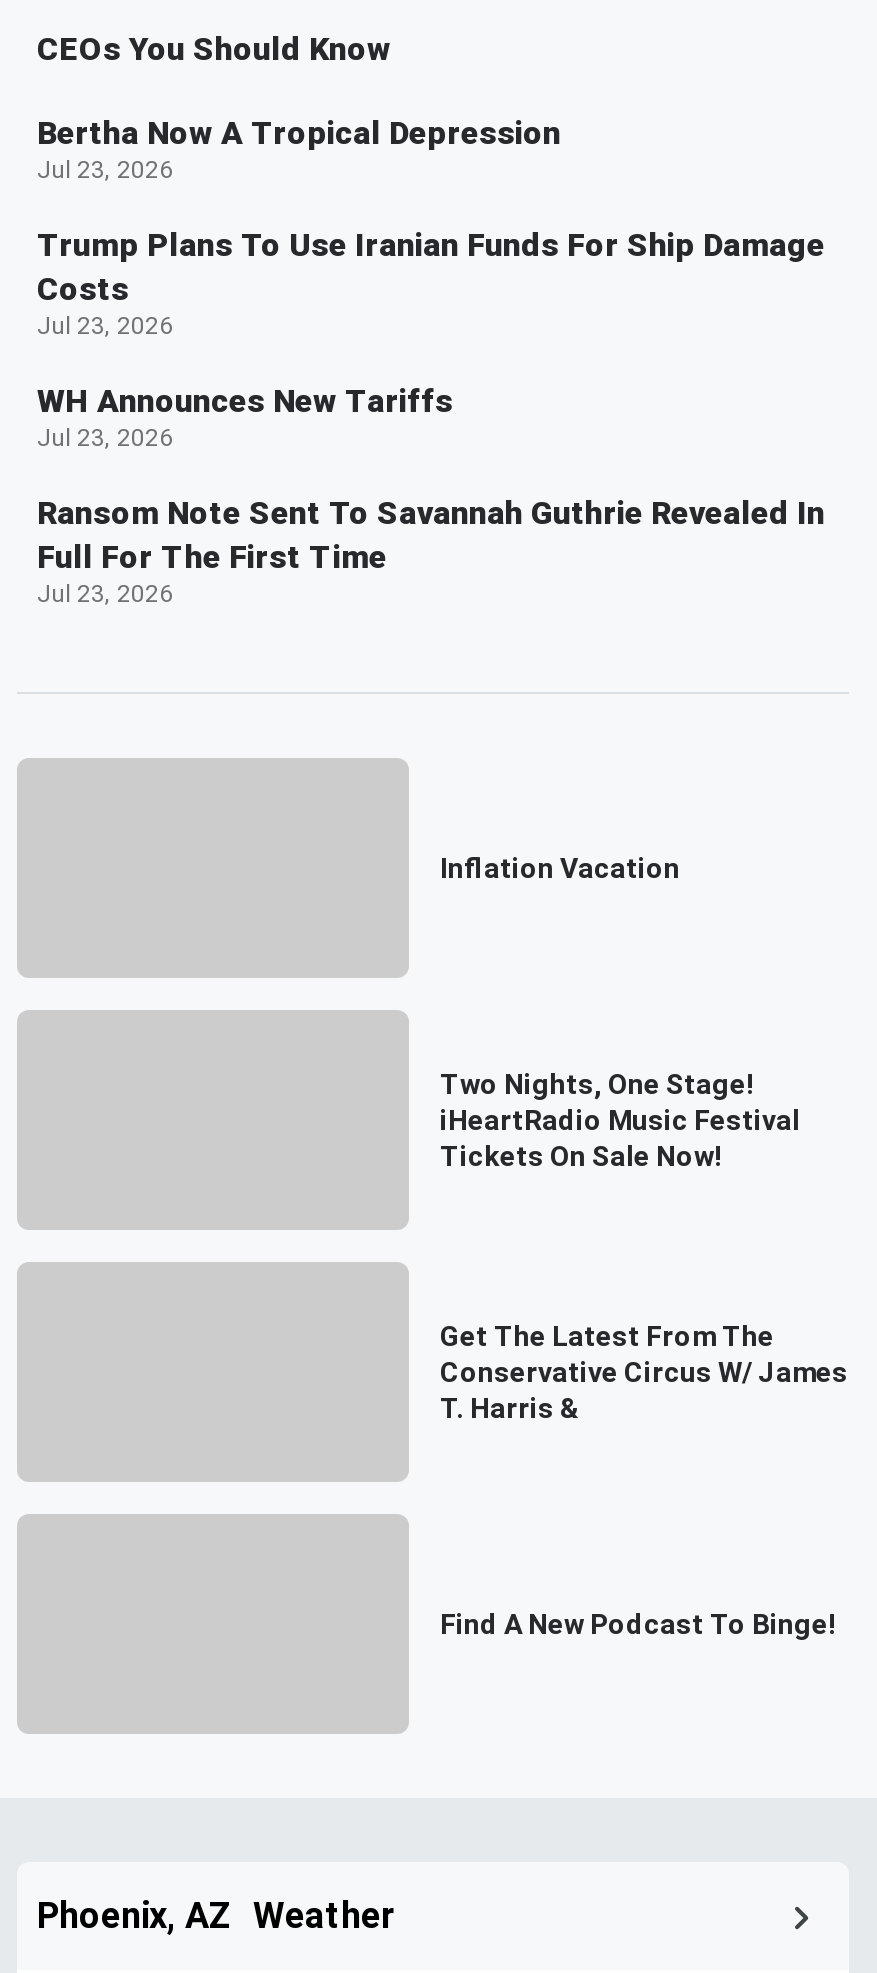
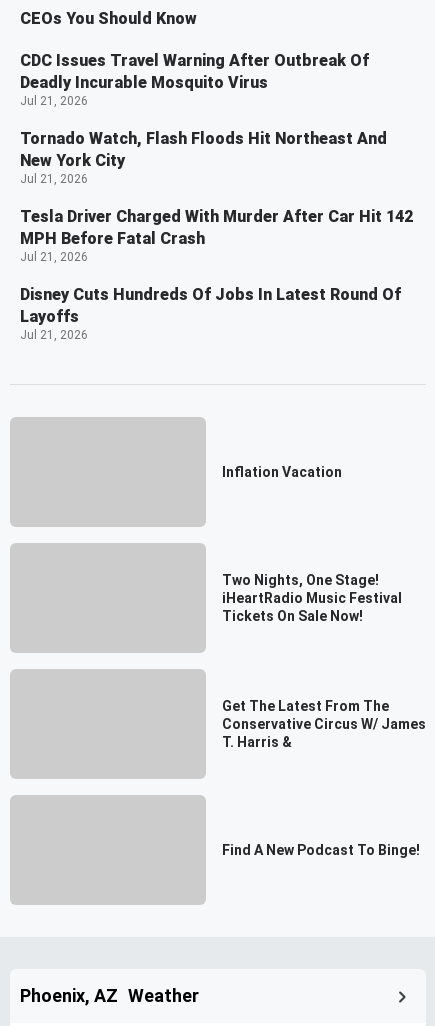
[37,114,561,184] Bertha Now A Tropical Depression | Jul 23, 2026 -> [20,51,369,108] CDC Issues Travel Warning After Outbreak Of | Deadly Incurable Mosquito Virus | Jul 21, 2026
[37,226,825,340] Trump Plans To Use Iranian Funds For Ship Damage | Costs | Jul 23, 2026 -> [20,129,387,186] Tornado Watch, Flash Floods Hit Northeast And | New York City | Jul 21, 2026
[37,382,453,452] WH Announces New Tariffs | Jul 23, 2026 -> [20,207,413,264] Tesla Driver Charged With Murder After Car Hit 142 | MPH Before Fatal Crash | Jul 21, 2026
[37,494,825,608] Ransom Note Sent To Savannah Guthrie Revealed In | Full For The First Time | Jul 23, 2026 -> [20,285,401,342] Disney Cuts Hundreds Of Jobs In Latest Round Of | Layoffs | Jul 21, 2026

